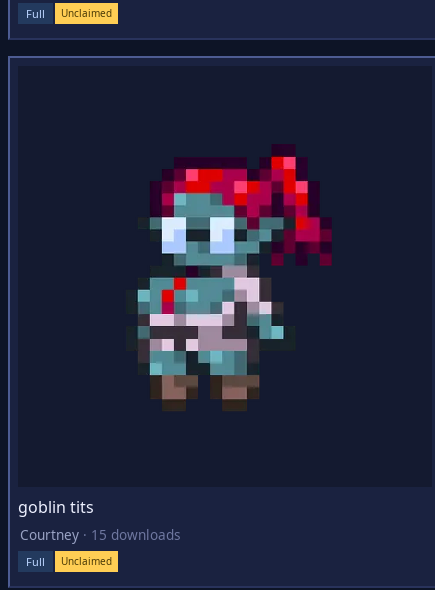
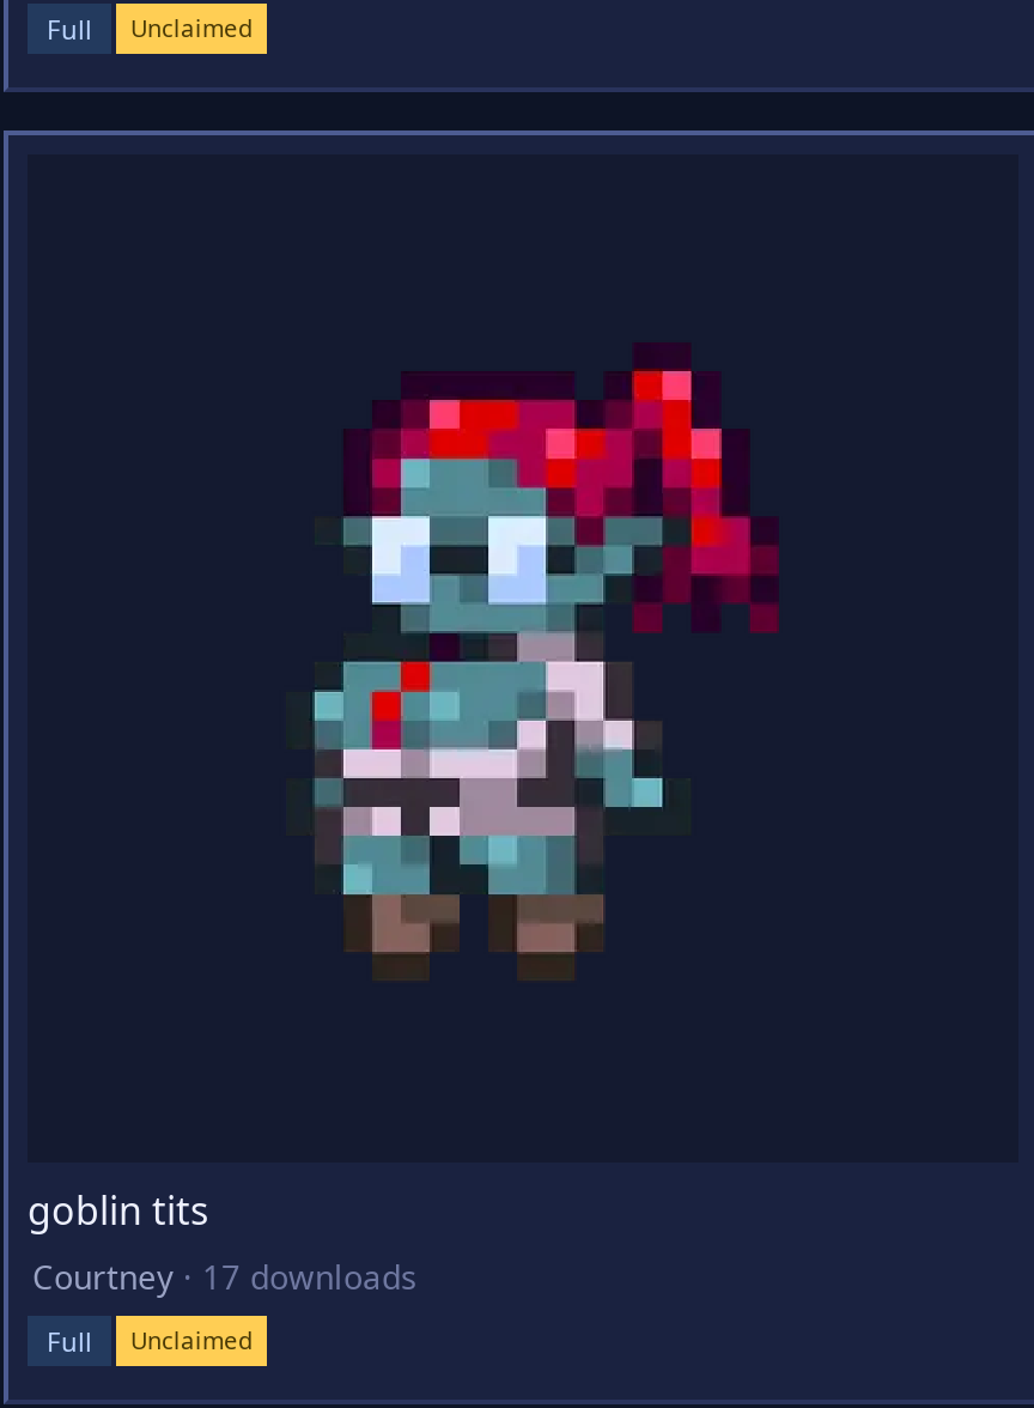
[20,525,181,544] Courtney · 15 downloads -> [32,1255,418,1300] Courtney · 17 downloads

